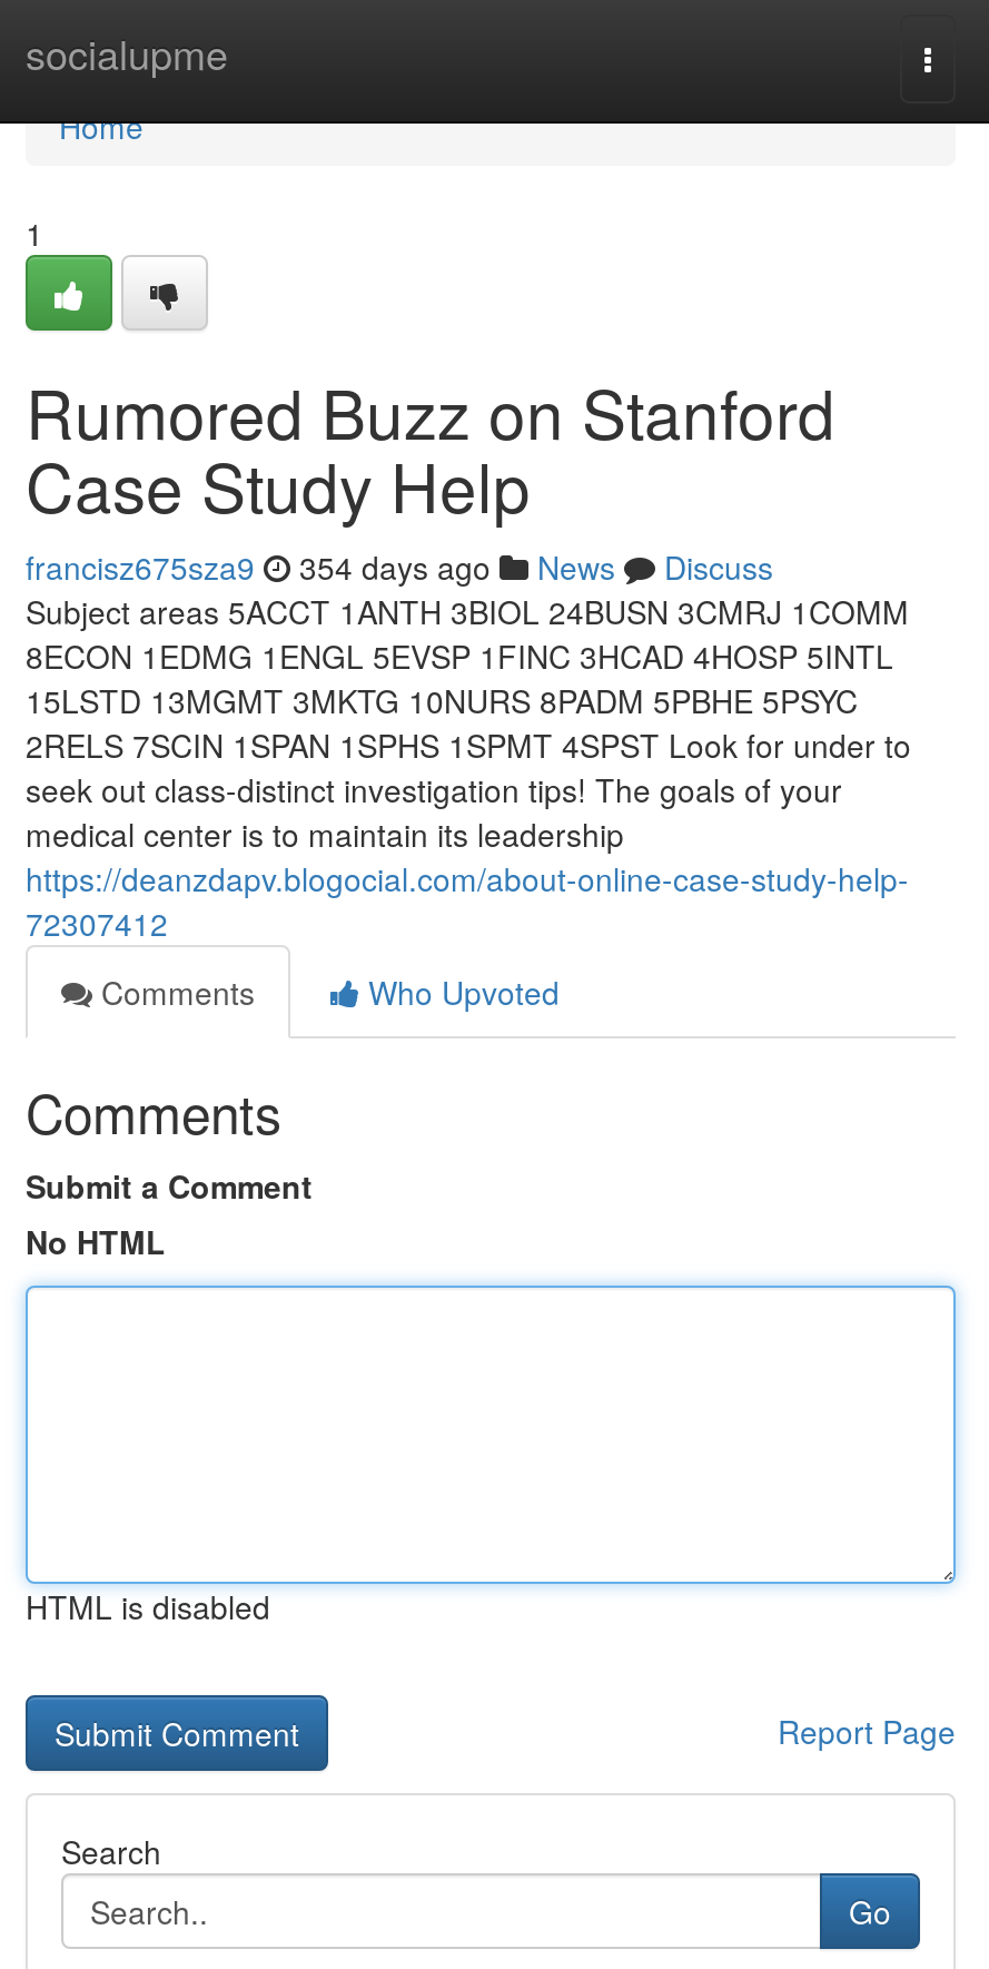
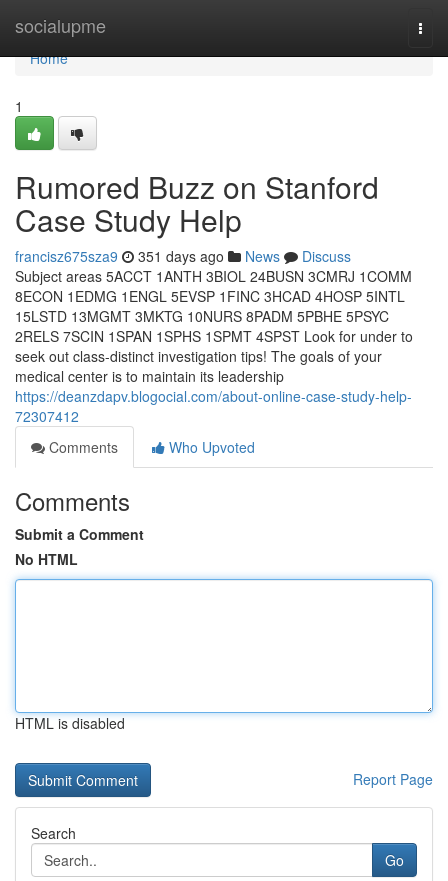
[26,544,773,589] francisz675sza9 354 days ago News Discuss -> [15,246,351,266] francisz675sza9 351 days ago News Discuss

